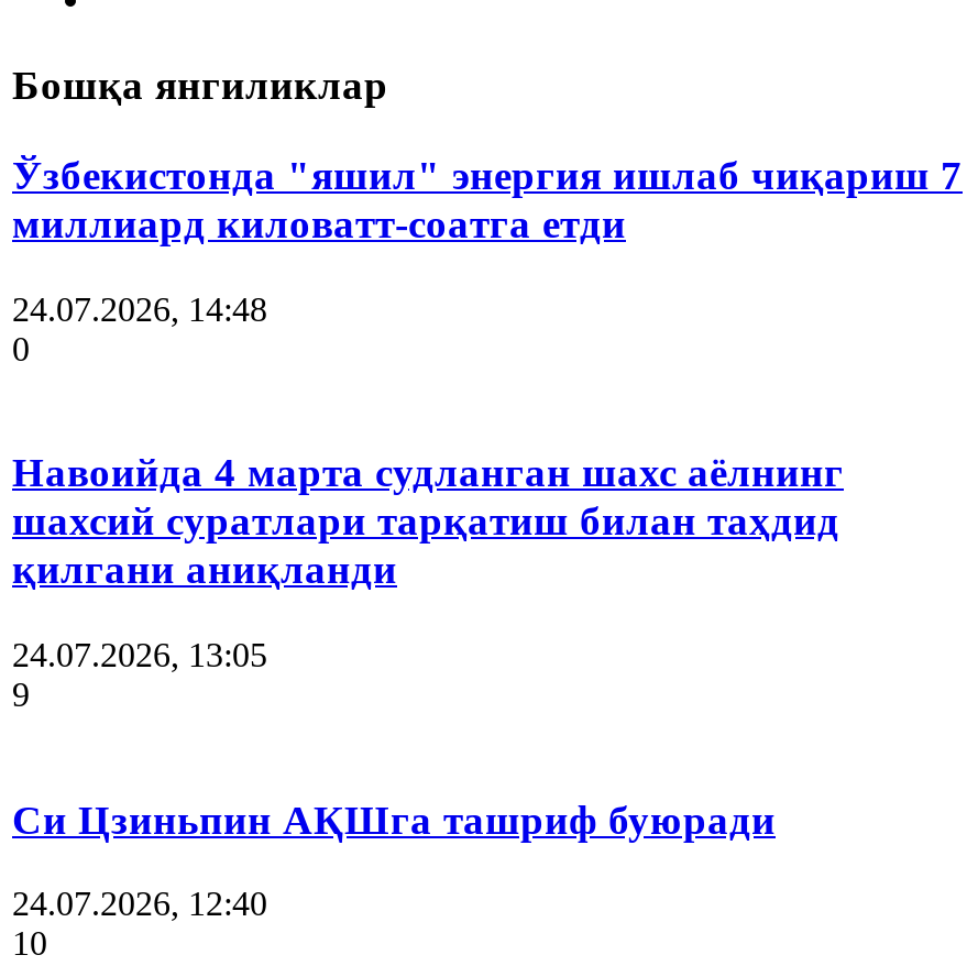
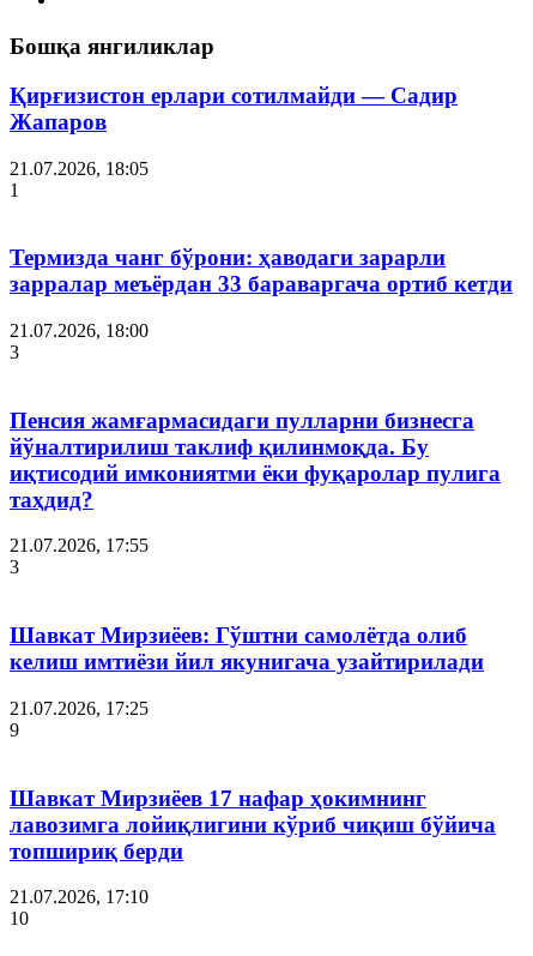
[12,152,963,673] Ўзбекистонда "яшил" энергия ишлаб чиқариш 7 | миллиард киловатт-соатга етди | 24.07.2026, 14:48 | 0 | Навоийда 4 марта судланган шахс аёлнинг | шахсий суратлари тарқатиш билан таҳдид | қилгани аниқланди | 24.07.2026, 13:05 -> [10,83,513,718] Қирғизистон ерлари сотилмайди — Садир | Жапаров | 21.07.2026, 18:05 | 1 | Термизда чанг бўрони: ҳаводаги зарарли | зарралар меъёрдан 33 бараваргача ортиб кетди | 21.07.2026, 18:00 | 3 | Пенсия жамғармасидаги пулларни бизнесга | йўналтирилиш таклиф қилинмоқда. Бу | иқтисодий имкониятми ёки фуқаролар пулига | таҳдид? | 21.07.2026, 17:55 | 3 | Шавкат Мирзиёев: Гўштни самолётда олиб | келиш имтиёзи йил якунигача узайтирилади | 21.07.2026, 17:25
[12,796,776,842] Си Цзиньпин АҚШга ташриф буюради -> [10,785,496,863] Шавкат Мирзиёев 17 нафар ҳокимнинг | лавозимга лойиқлигини кўриб чиқиш бўйича | топшириқ берди
[12,886,267,923] 24.07.2026, 12:40 -> [10,887,149,907] 21.07.2026, 17:10

